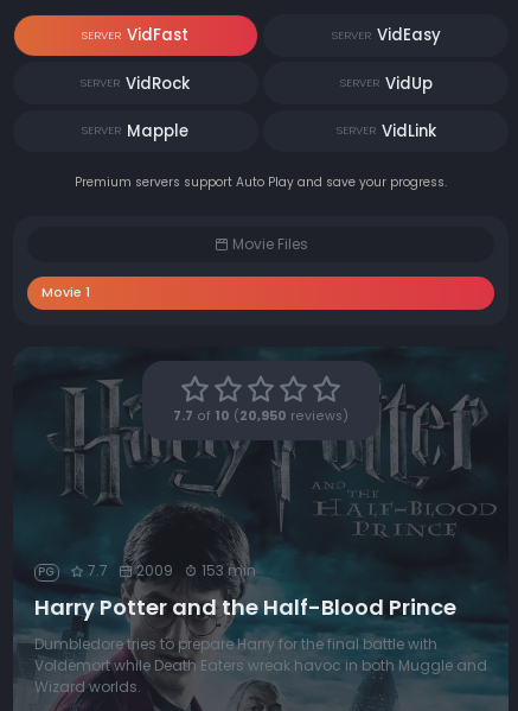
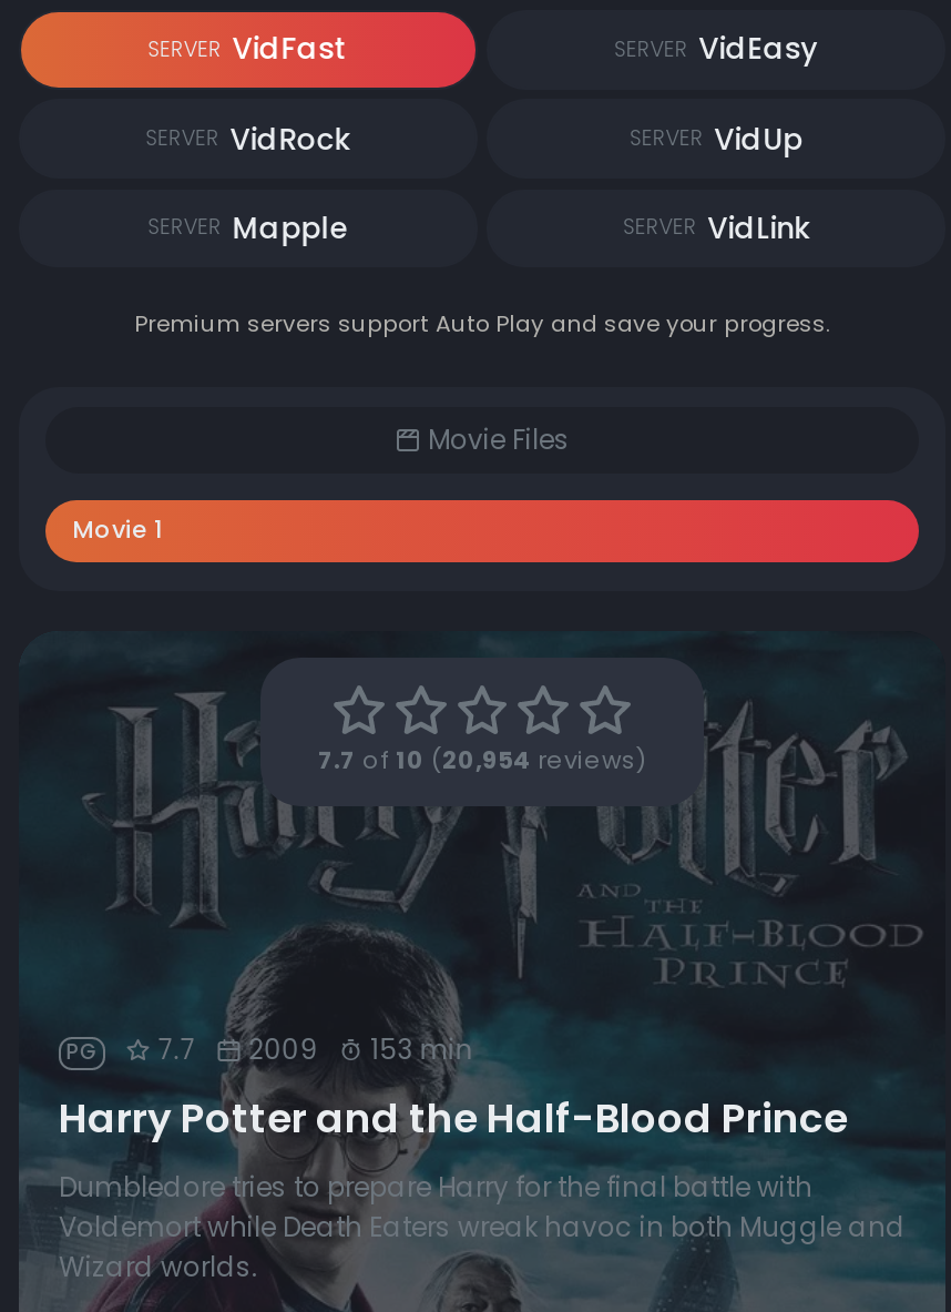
[173,407,348,425] 7.7 of 10 (20,950 reviews) -> [318,744,646,777] 7.7 of 10 (20,954 reviews)

